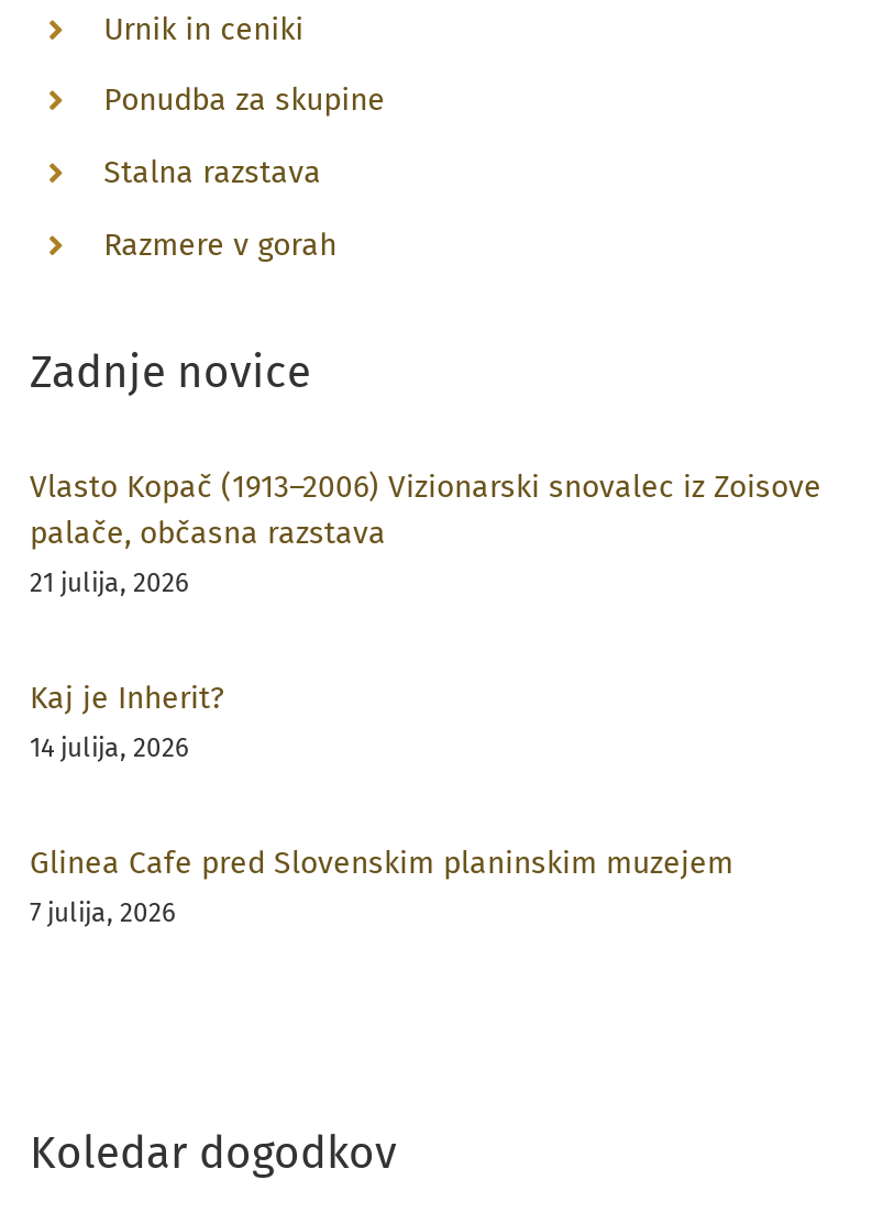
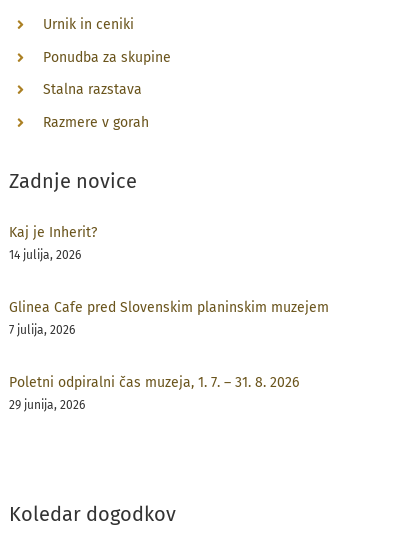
[30,469,821,599] Vlasto Kopač (1913–2006) Vizionarski snovalec iz Zoisove | palače, občasna razstava | 21 julija, 2026 -> none
moved [30,680,733,929] -> [9,224,329,337]: Kaj je Inherit? | 14 julija, 2026 | Glinea Cafe pred Slovenskim planinskim muzejem | 7 julija, 2026
none -> [9,374,299,412] Poletni odpiralni čas muzeja, 1. 7. – 31. 8. 2026 | 29 junija, 2026

